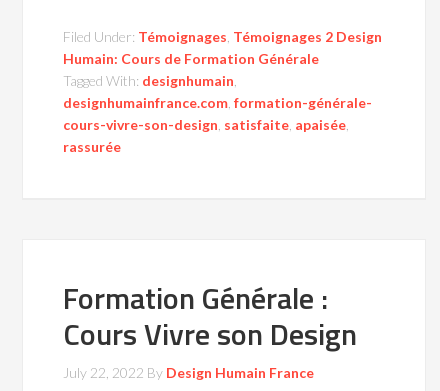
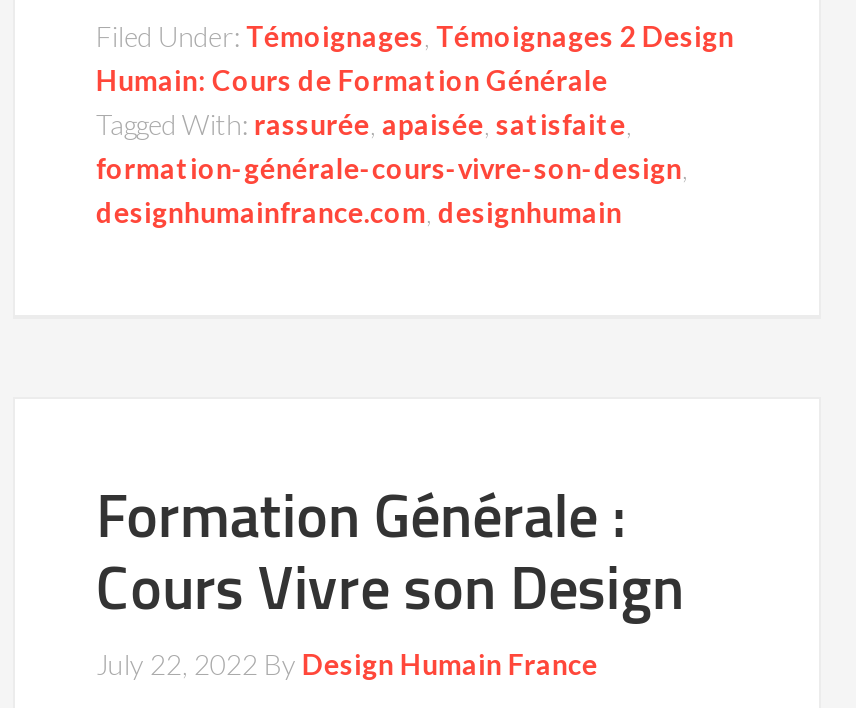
[63,72,372,155] Tagged With: designhumain, | designhumainfrance.com, formation-générale- | cours-vivre-son-design, satisfaite, apaisée, | rassurée -> [96,108,688,230] Tagged With: rassurée, apaisée, satisfaite, | formation-générale-cours-vivre-son-design, | designhumainfrance.com, designhumain

